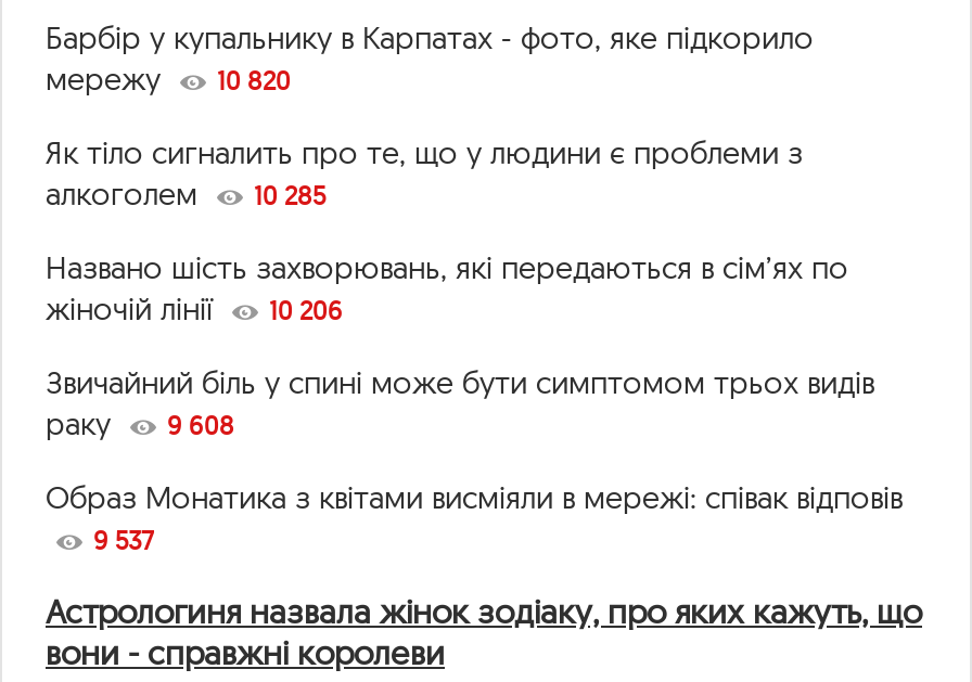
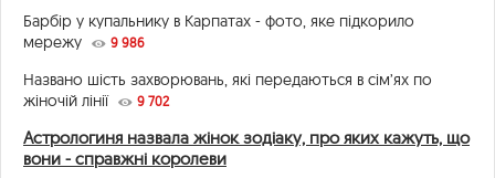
[46,63,803,213] 10 820 | Як тіло сигналить про те, що у людини є проблеми з | алкоголем | 10 285 -> [110,34,145,50] 9 986
[46,293,903,555] 10 206 | Звичайний біль у спині може бути симптомом трьох видів | раку | 9 608 | Образ Монатика з квітами висміяли в мережі: співак відповів | 9 537 -> [137,92,169,109] 9 702

